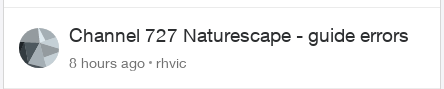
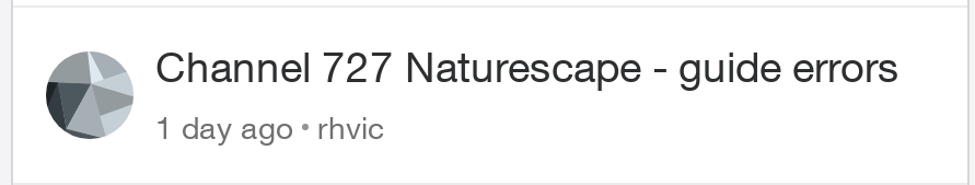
[69,54,187,71] 8 hours ago rhvic -> [155,108,385,146] 1 day ago rhvic

